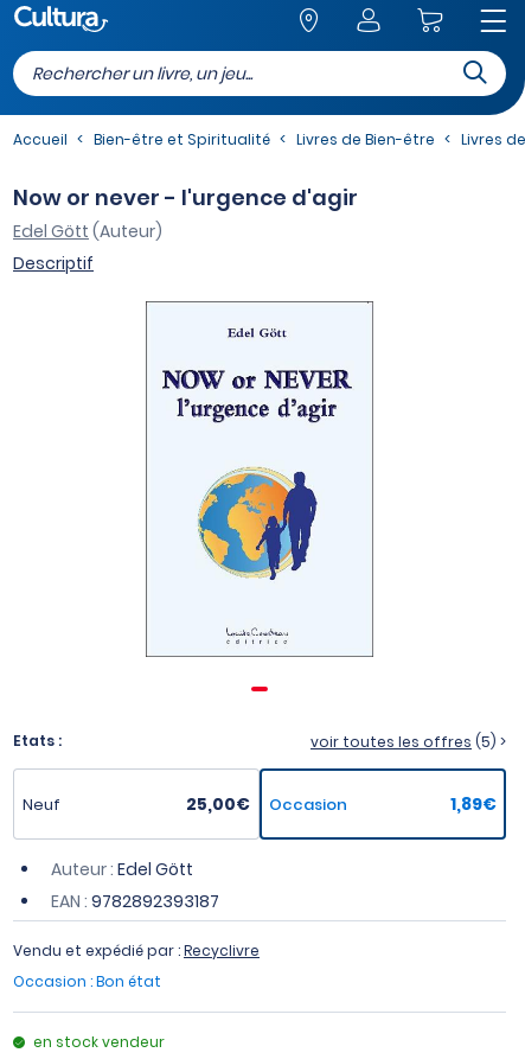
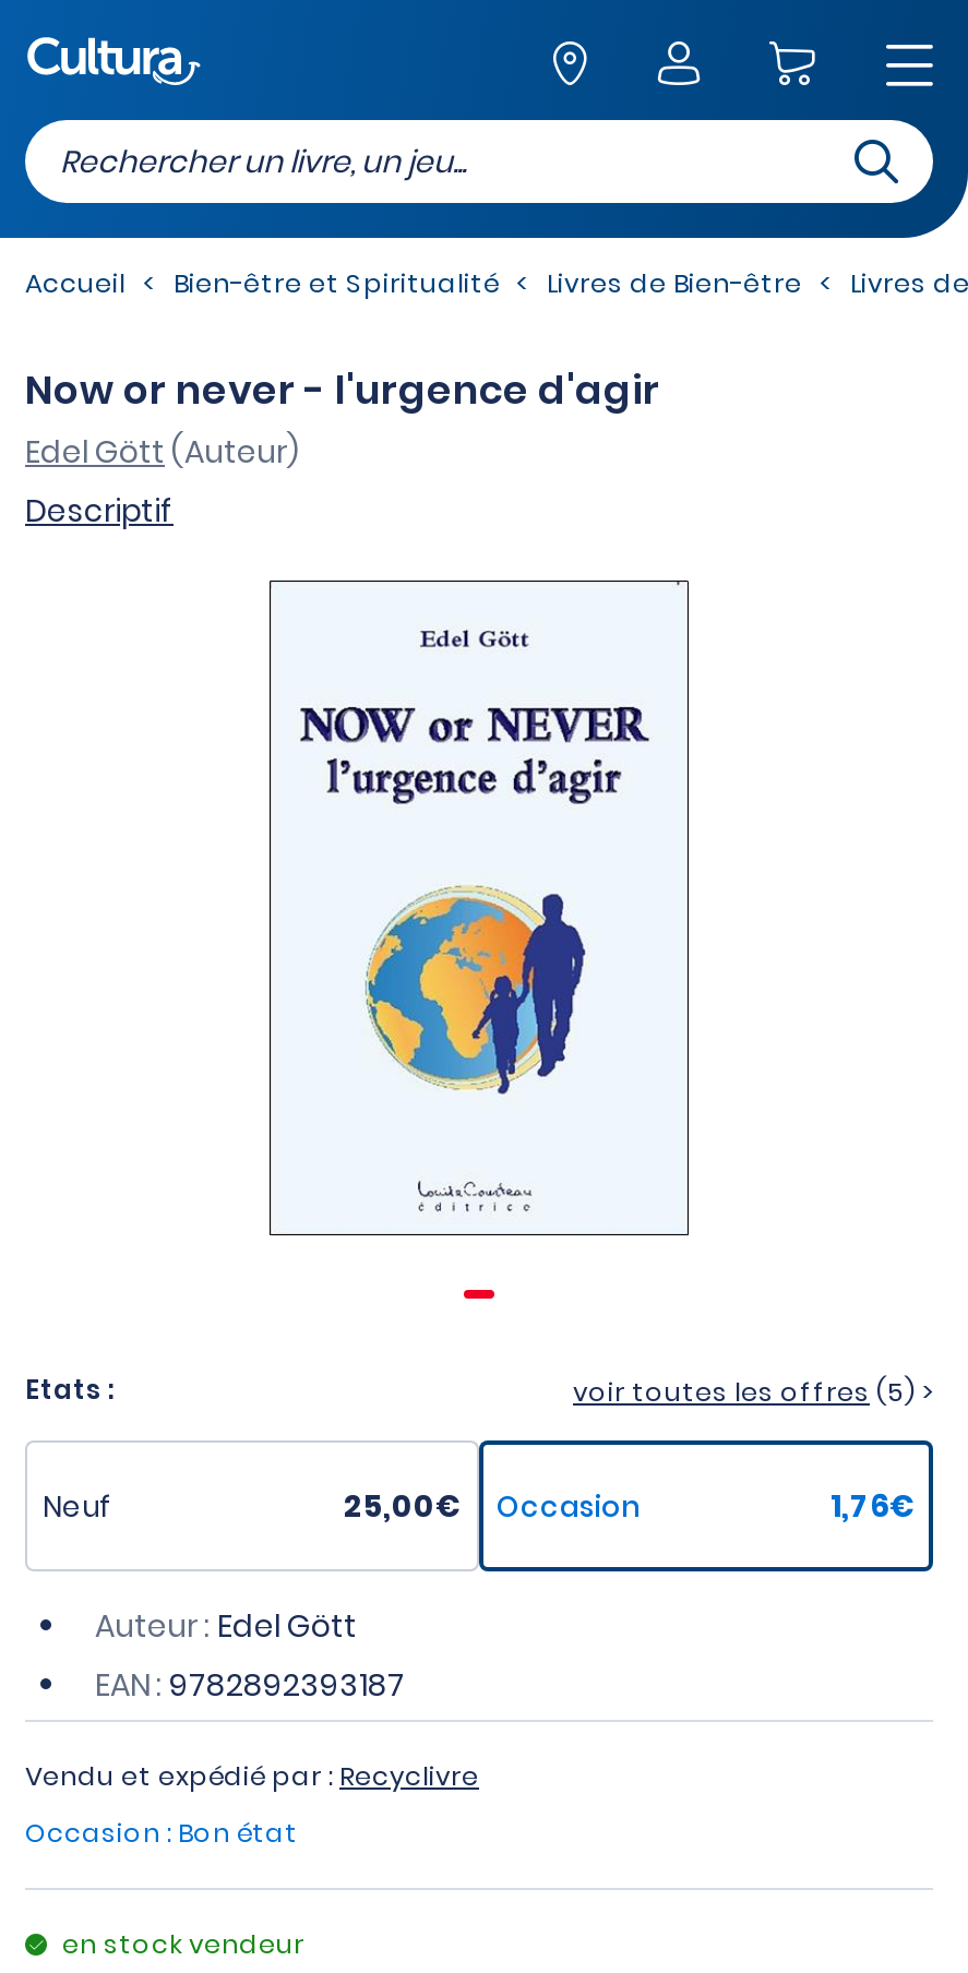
[450,792,497,816] 1,89€ -> [830,1484,916,1528] 1,76€

